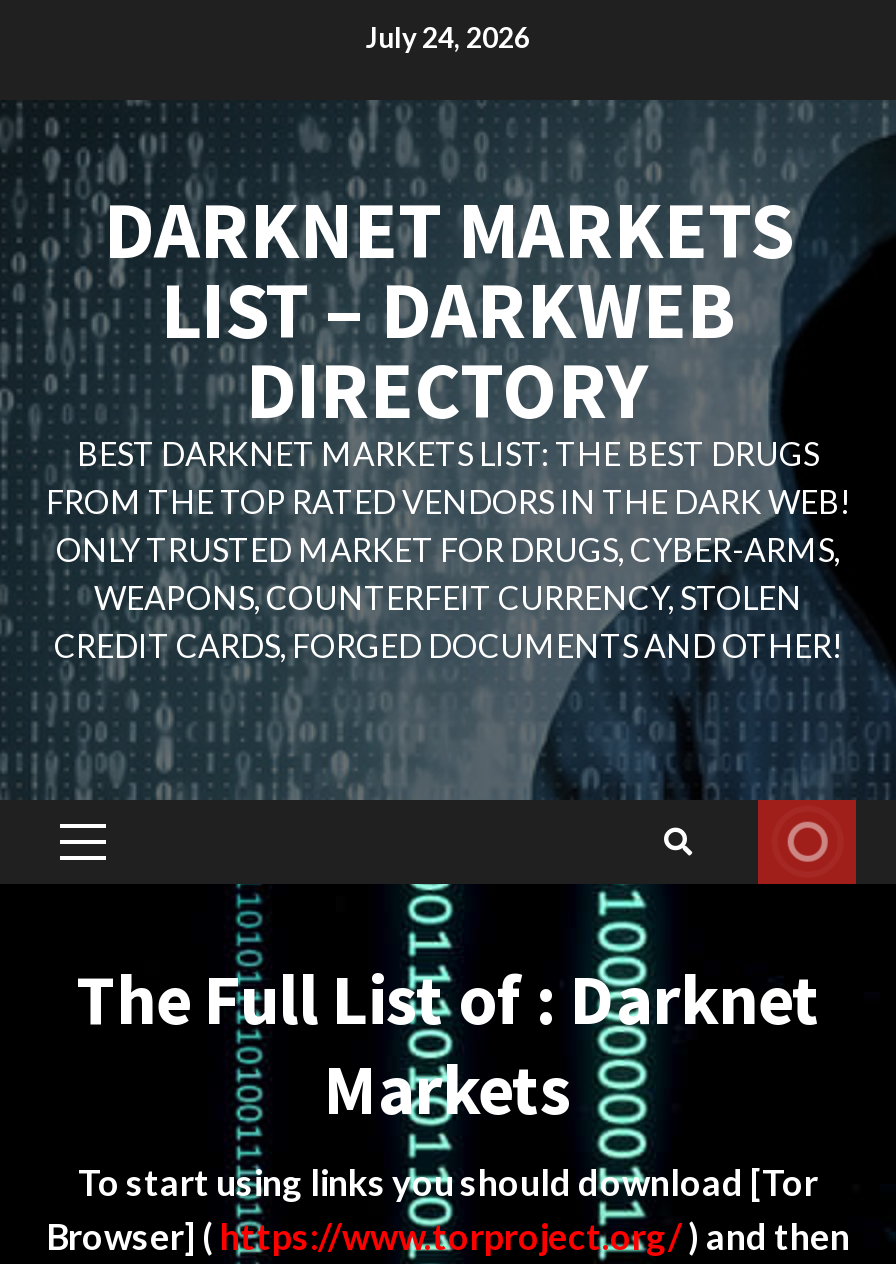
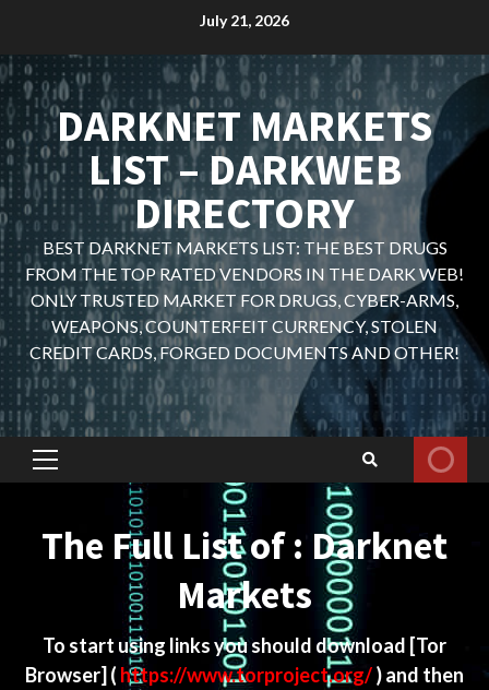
[366,19,530,53] July 24, 2026 -> [200,10,289,29] July 21, 2026

